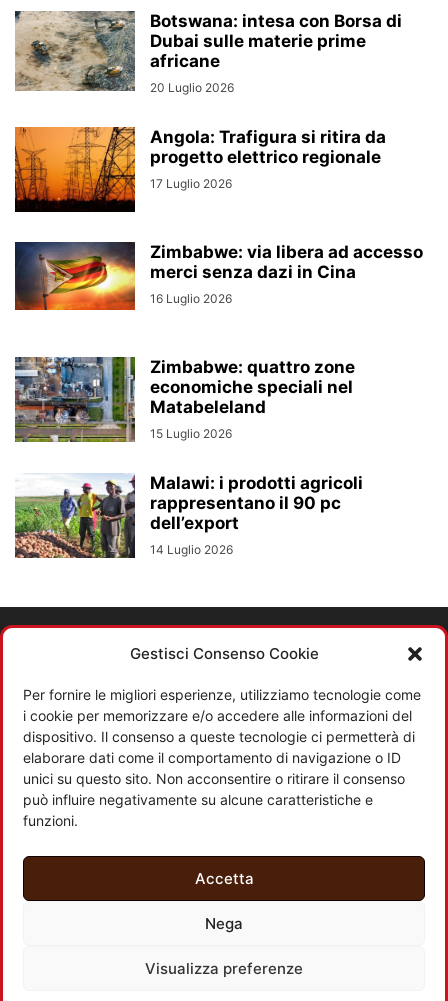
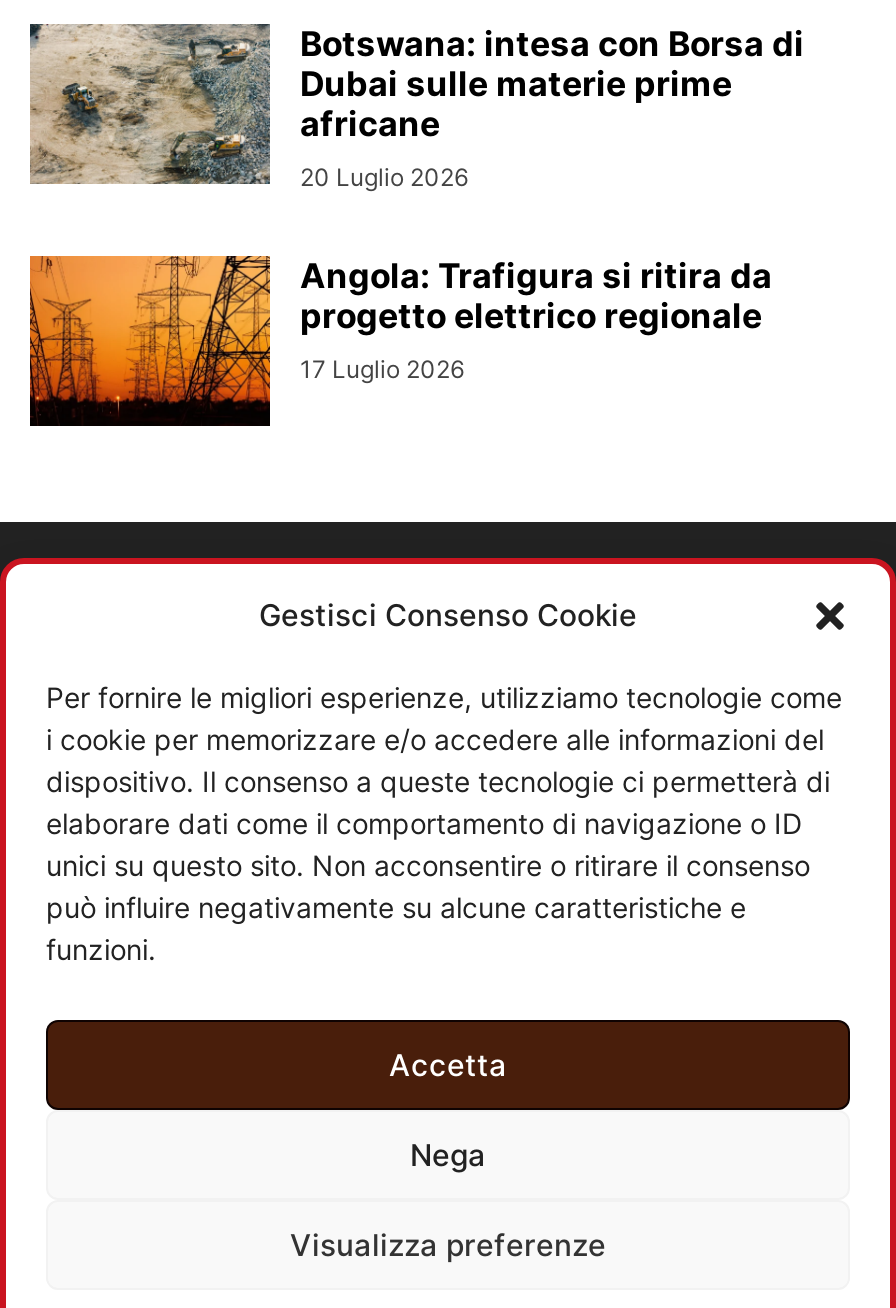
[14,241,423,311] [image] | Zimbabwe: via libera ad accesso | merci senza dazi in Cina | 16 Luglio 2026 -> none
[14,356,363,557] [image] | Zimbabwe: quattro zone | economiche speciali nel | Matabeleland | 15 Luglio 2026 | Malawi: i prodotti agricoli | rappresentano il 90 pc | dell’export | 14 Luglio 2026 -> none
[14,473,136,559] [image] -> none

